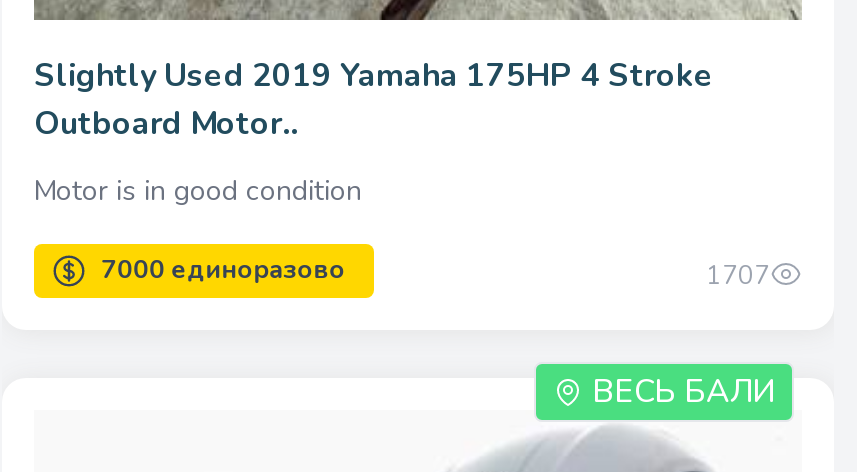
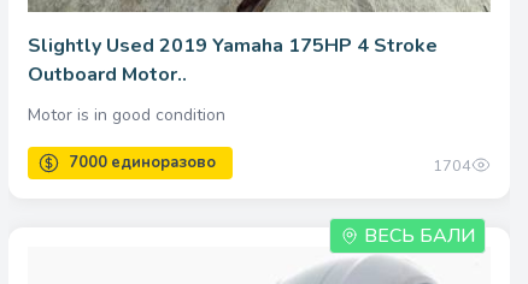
[706,258,770,294] 1707 -> [433,155,471,177] 1704

